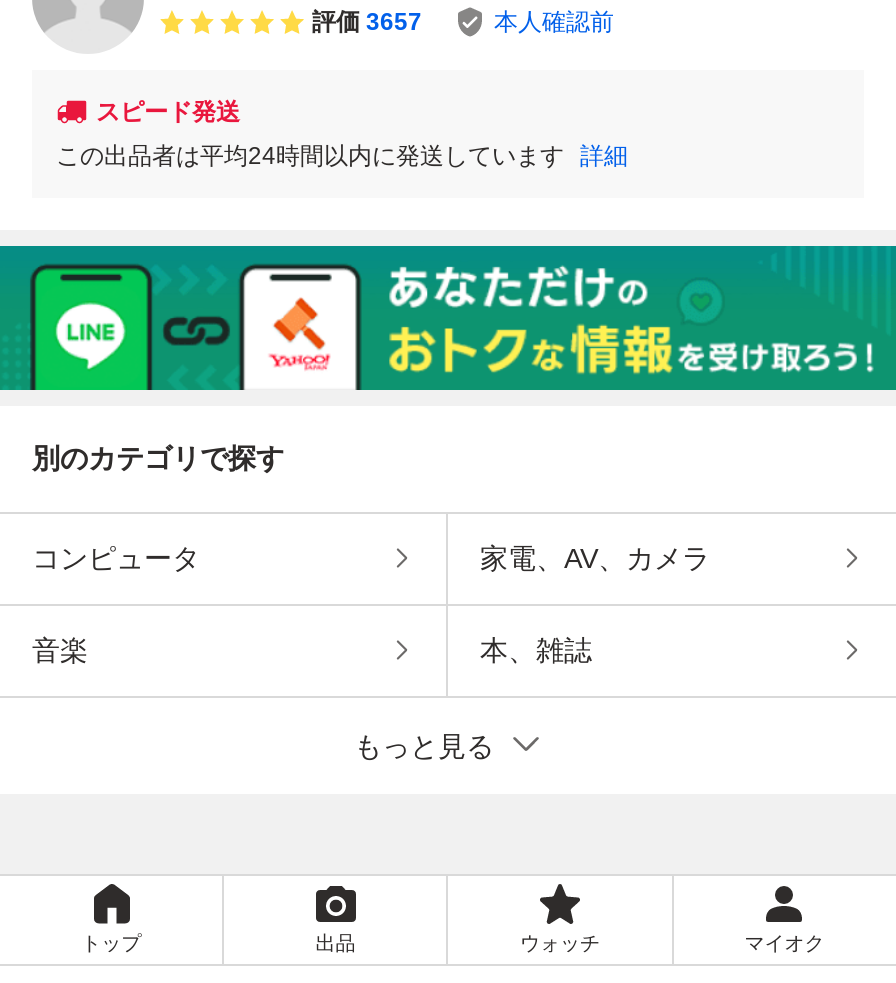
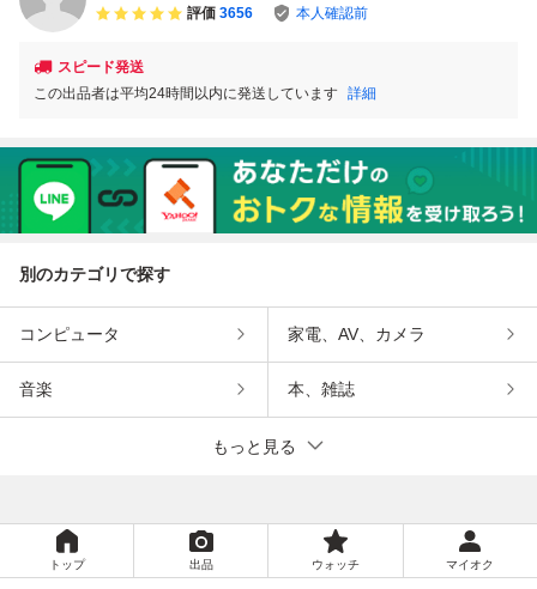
[312,9,422,37] 評価 3657 -> [187,5,253,22] 評価 3656

